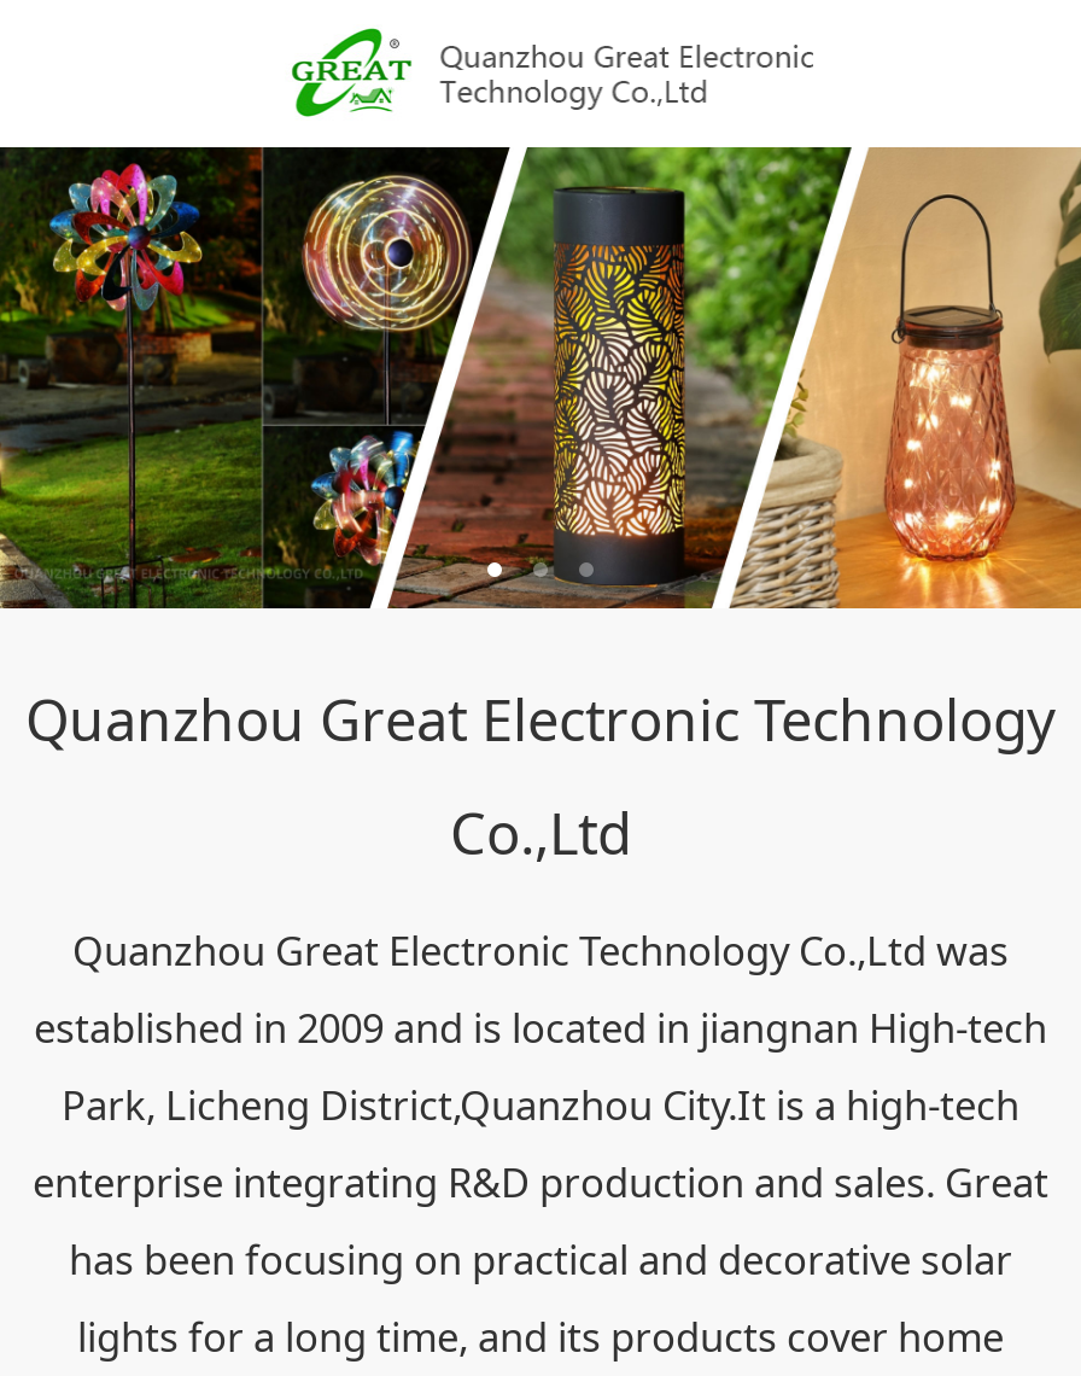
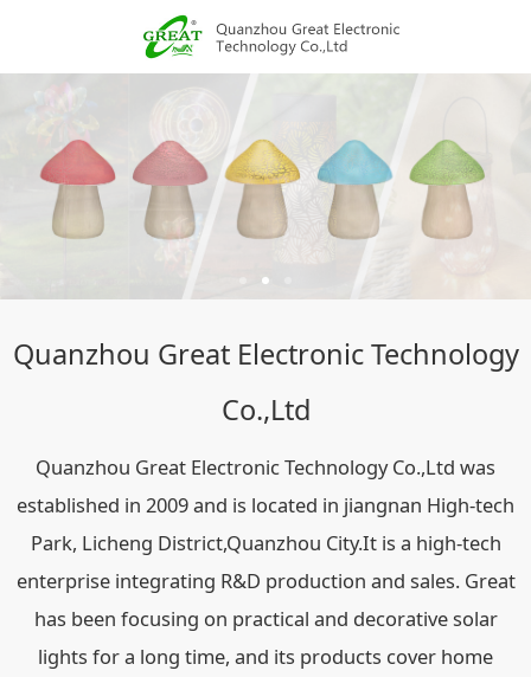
[7,145,1074,611] [image] -> [4,73,527,299] [image]

